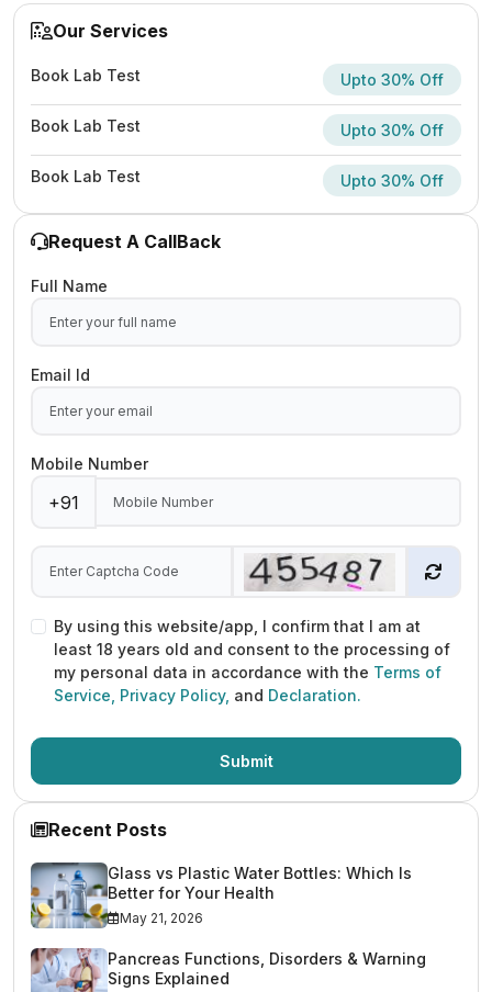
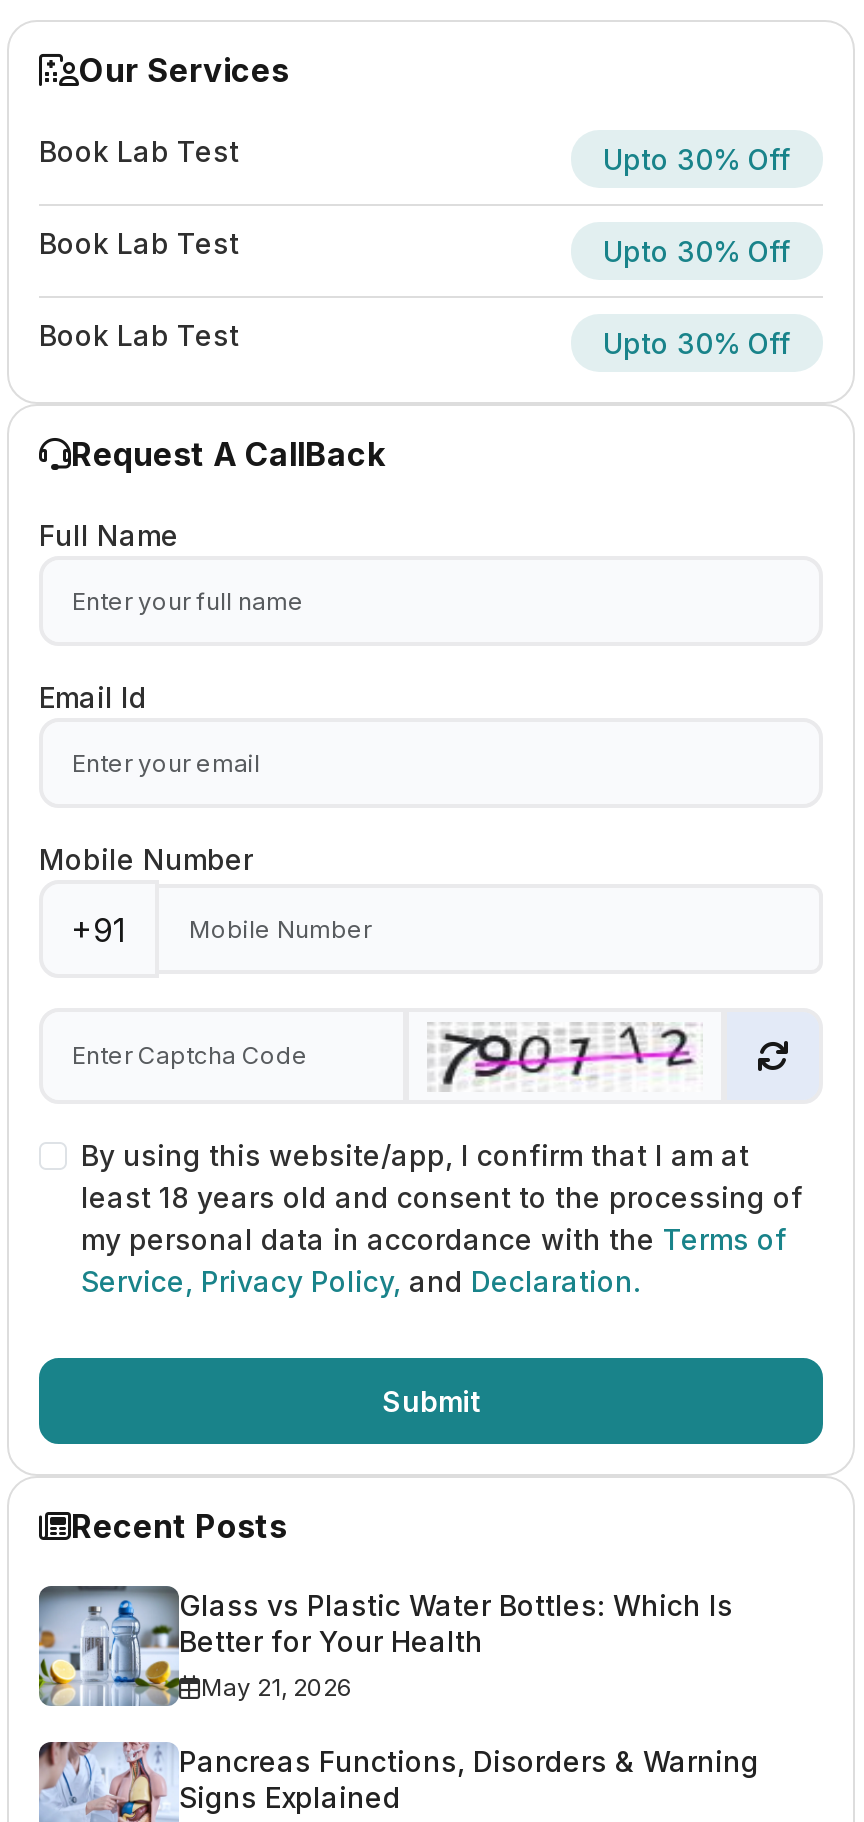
[246,554,390,591] [image] -> [431,1024,695,1090] [image]

